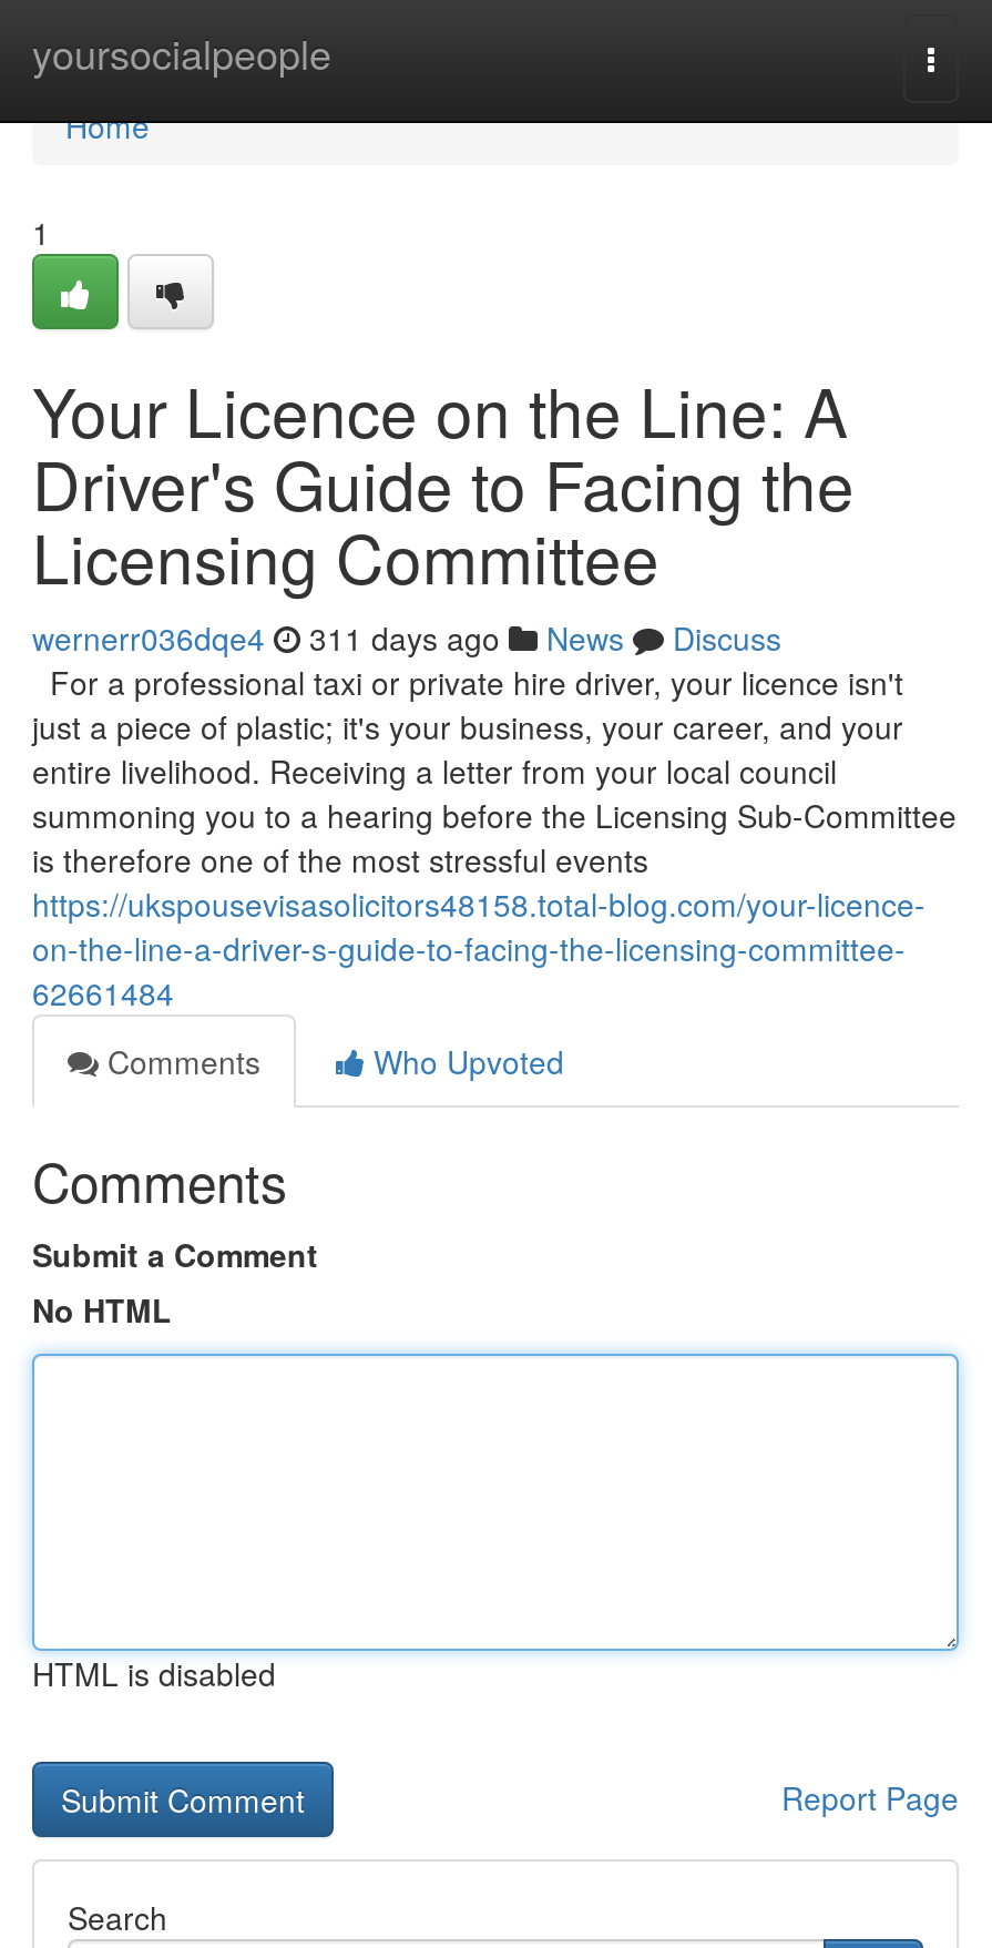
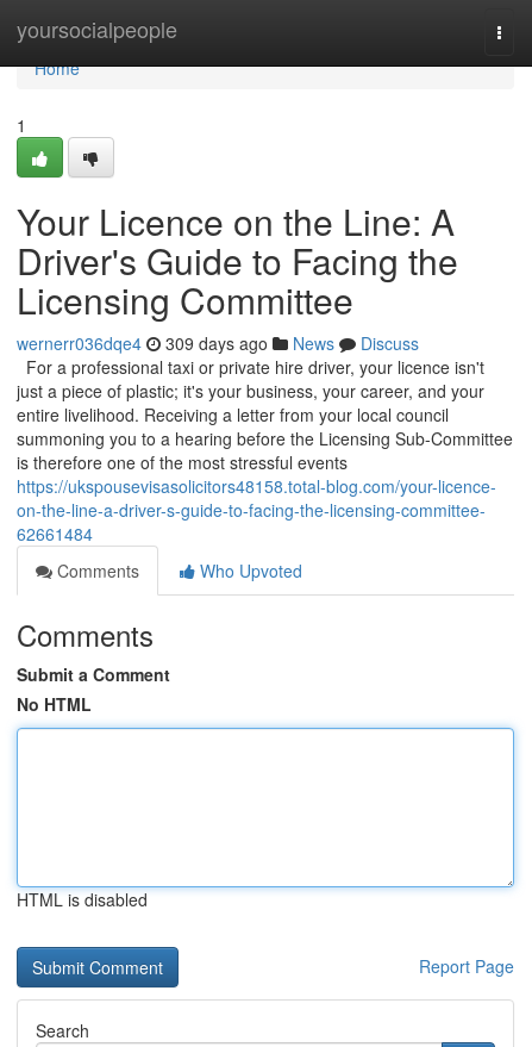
[32,615,781,660] wernerr036dqe4 311 days ago News Discuss -> [17,331,419,355] wernerr036dqe4 309 days ago News Discuss

